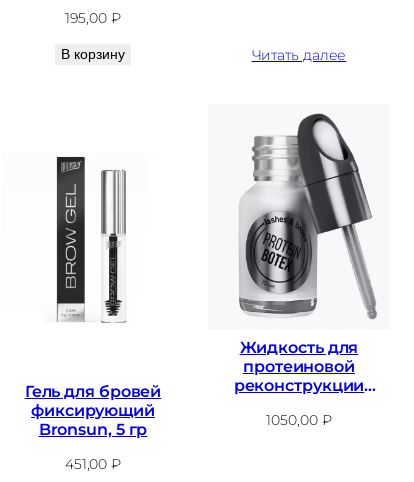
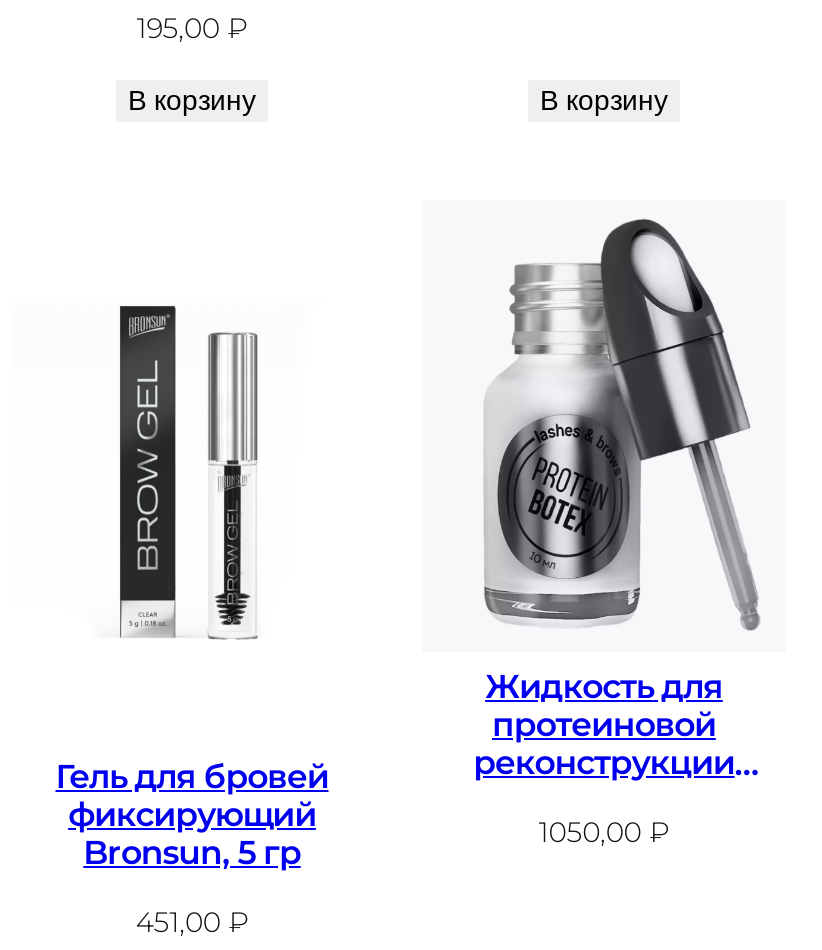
[251,46,346,64] Читать далее -> [540,84,668,116] В корзину

